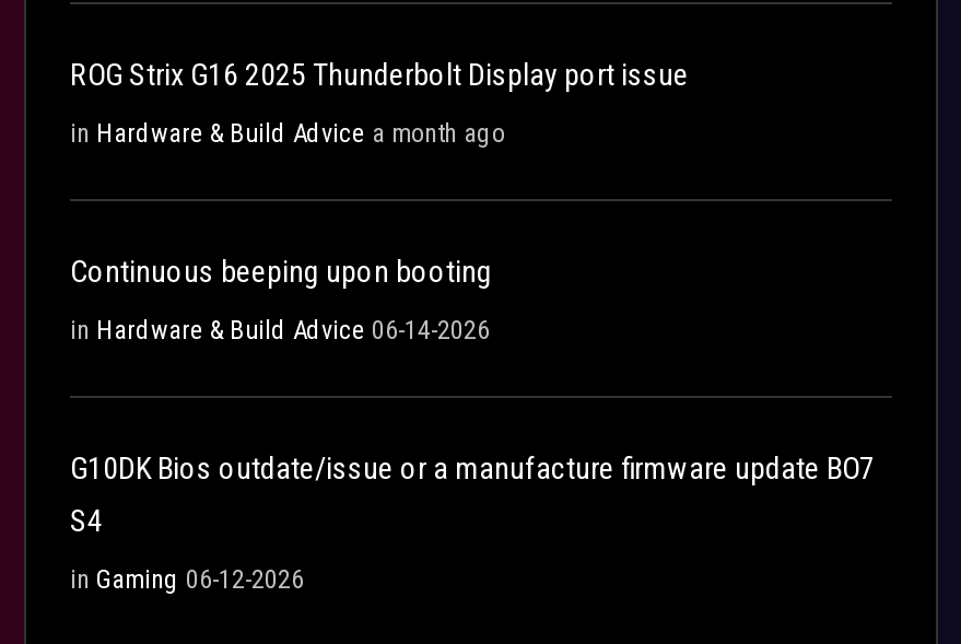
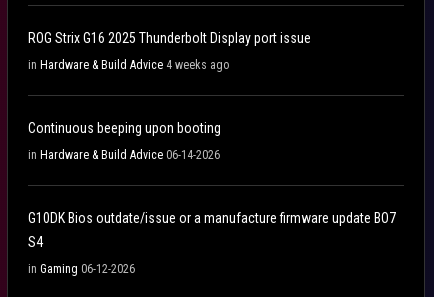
[70,119,505,150] in Hardware & Build Advice a month ago -> [28,58,229,72] in Hardware & Build Advice 4 weeks ago

